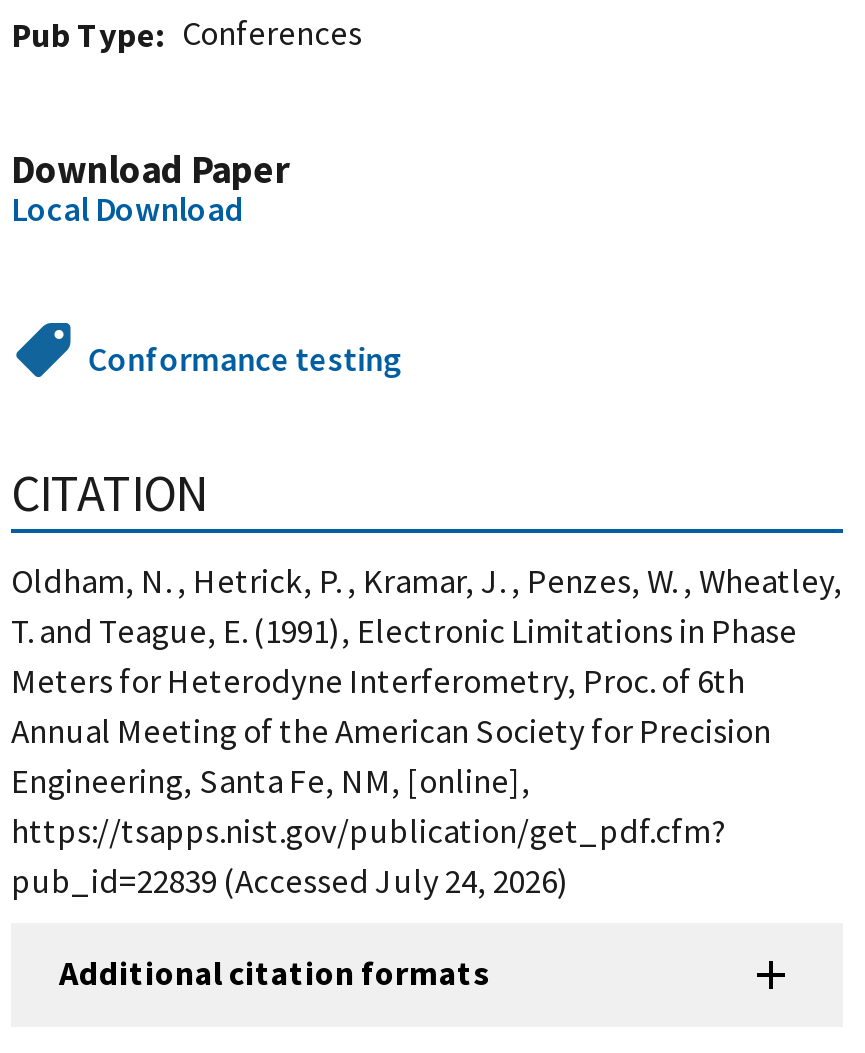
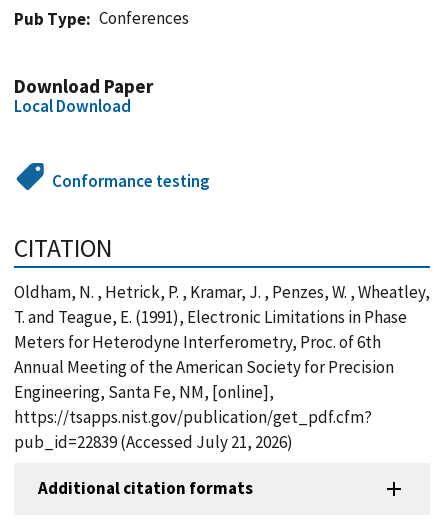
[11,859,569,903] pub_id=22839 (Accessed July 24, 2026) -> [14,431,293,453] pub_id=22839 (Accessed July 21, 2026)

